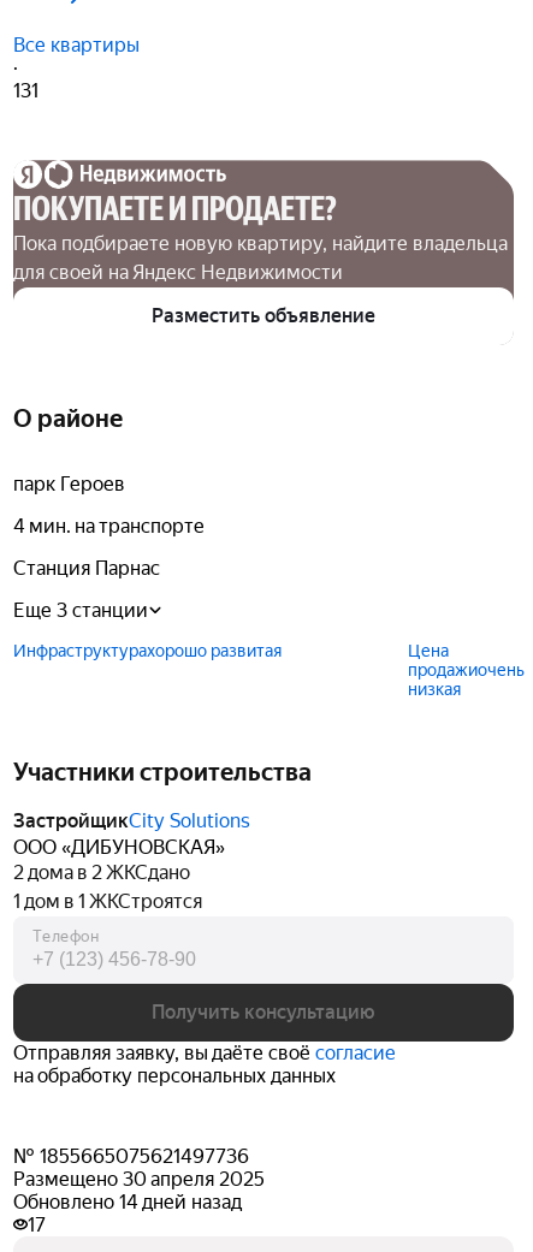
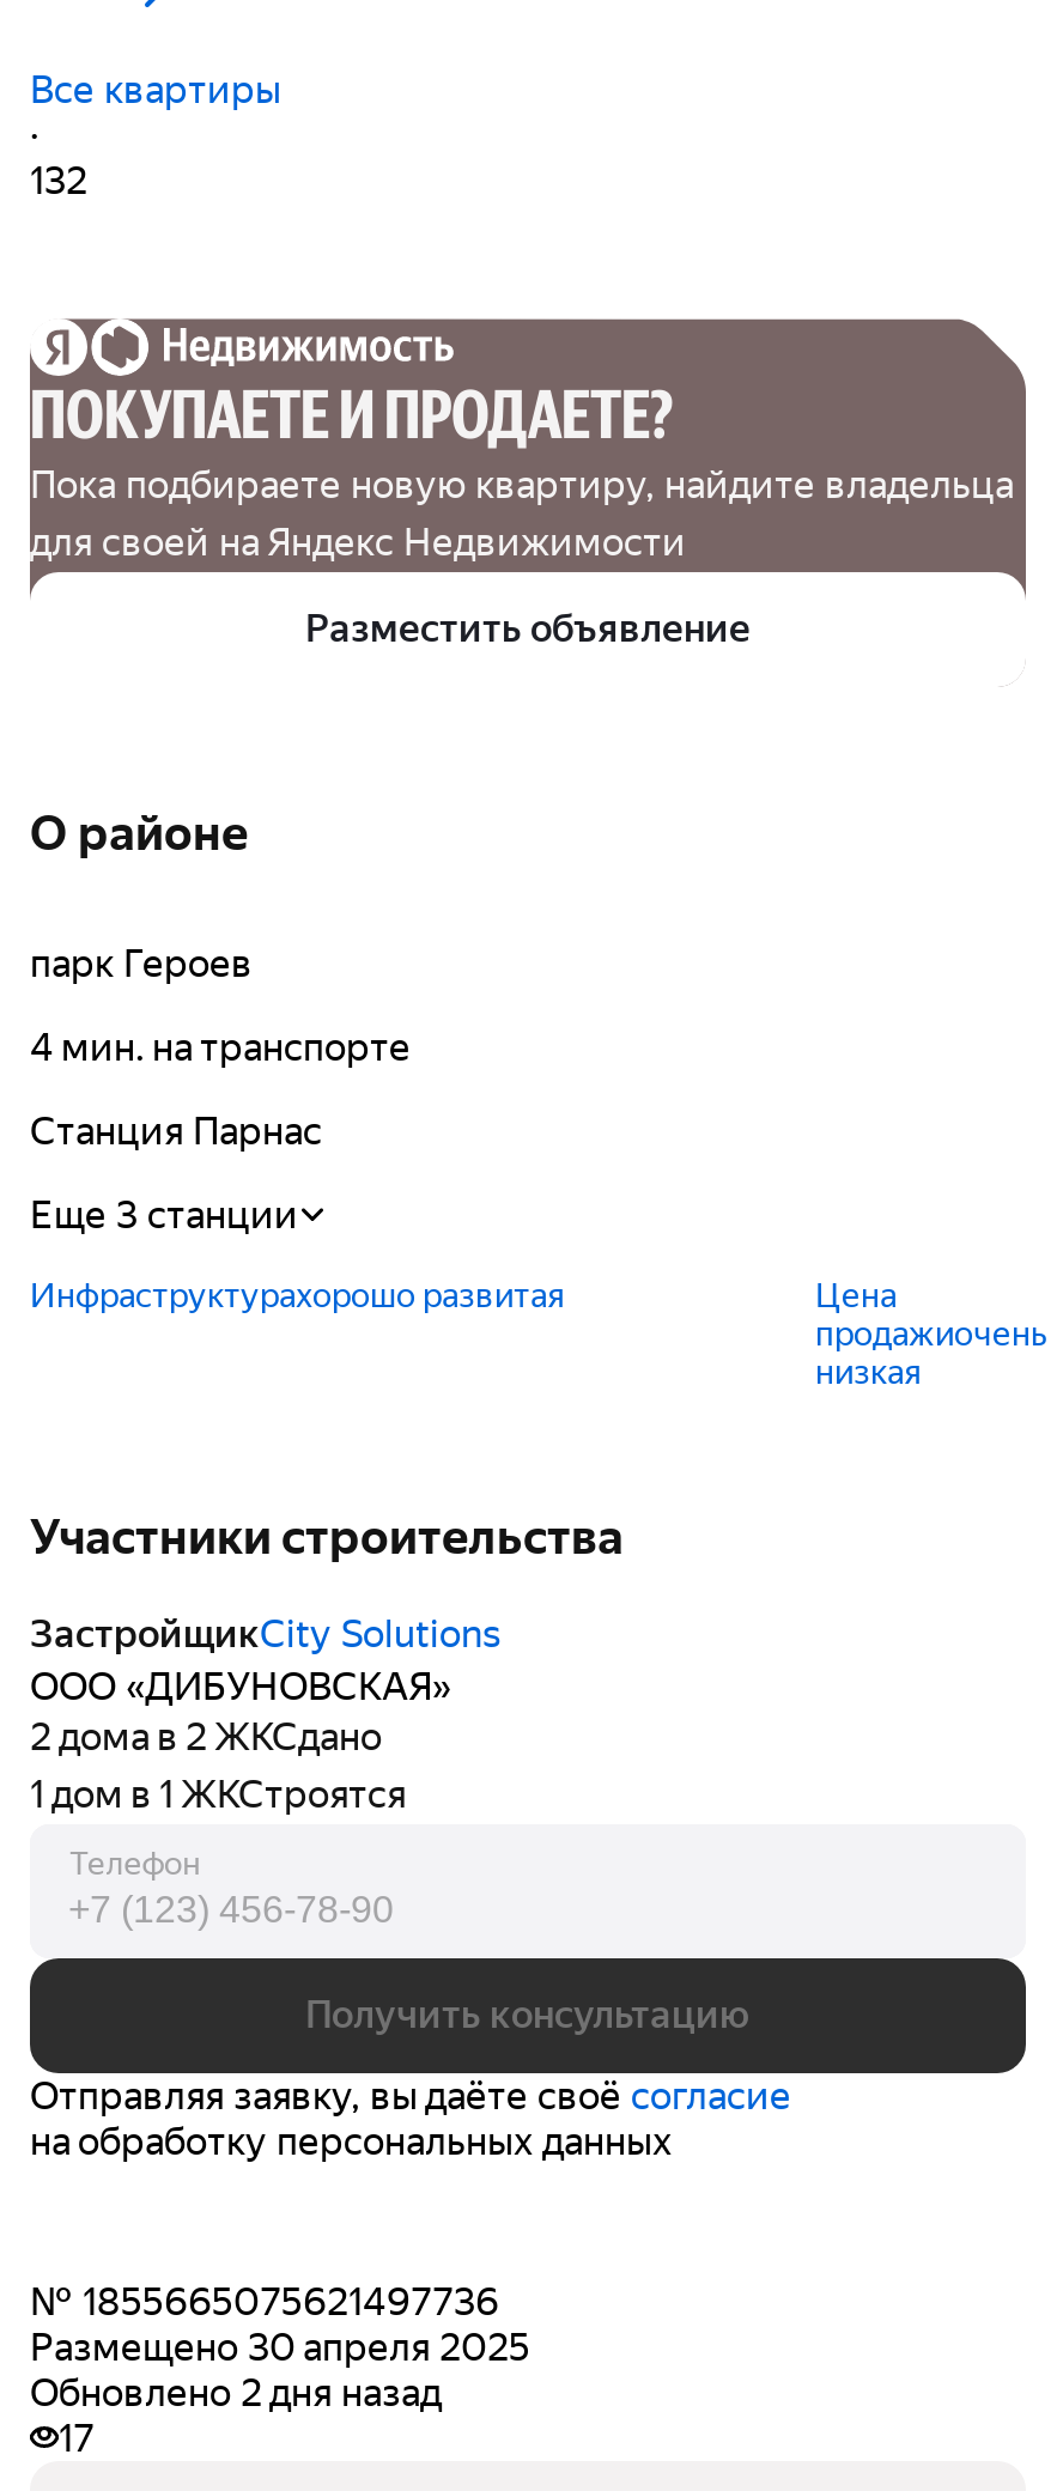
[13,80,39,102] 131 -> [30,158,87,204] 132
[13,1191,242,1214] Обновлено 14 дней назад -> [30,2371,442,2416] Обновлено 2 дня назад

